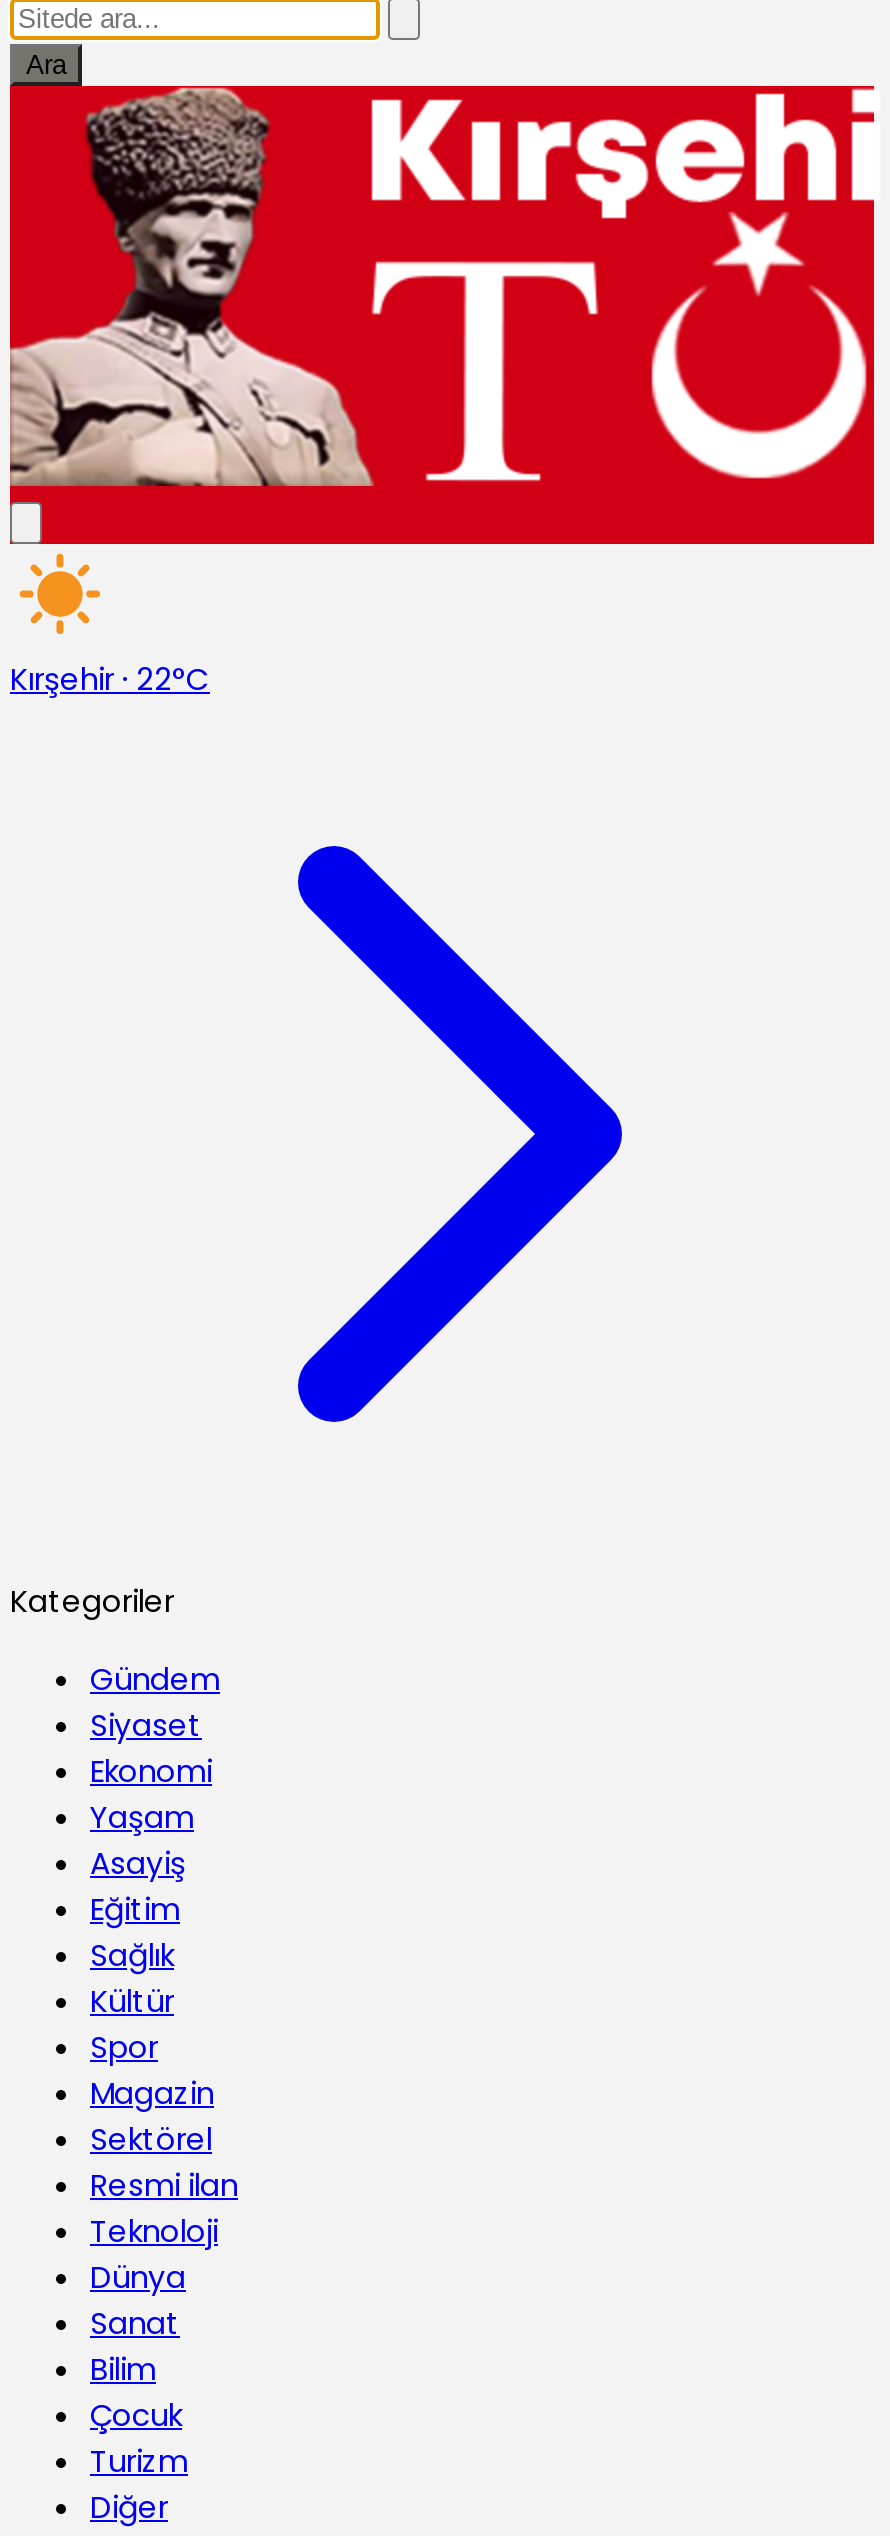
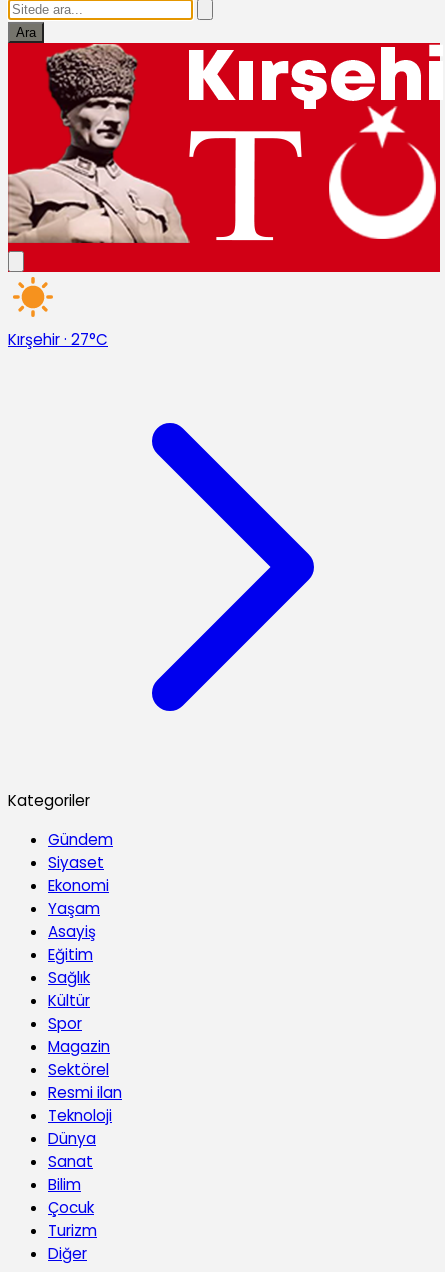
[10,659,210,701] Kırşehir · 22°C -> [8,329,108,350] Kırşehir · 27°C

